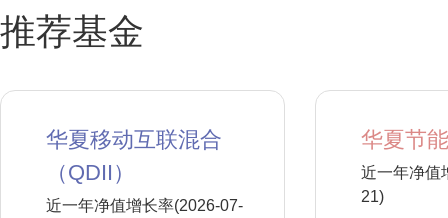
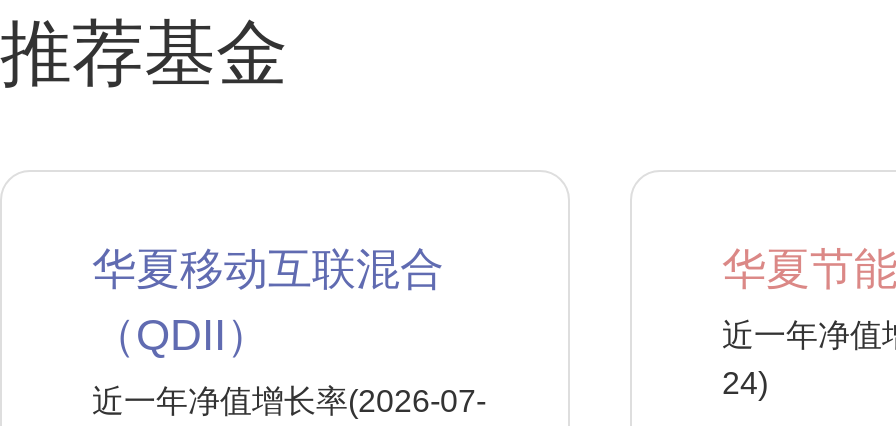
[361,188,384,205] 21) -> [722,366,768,400] 24)

